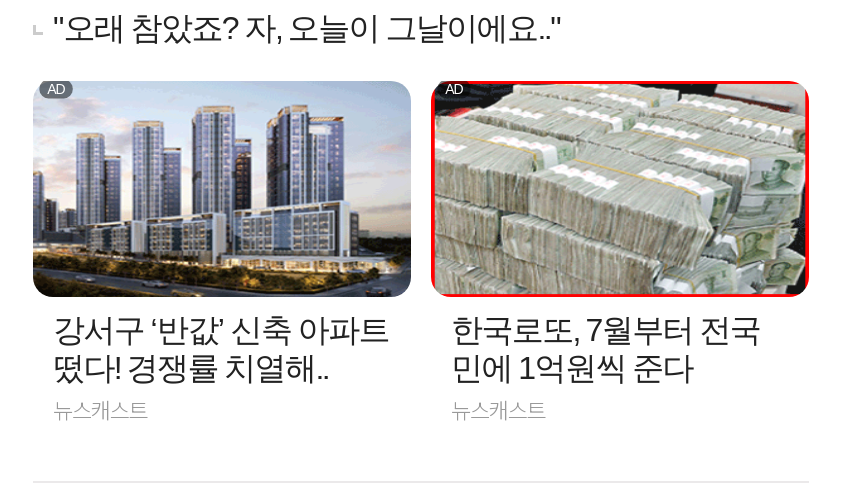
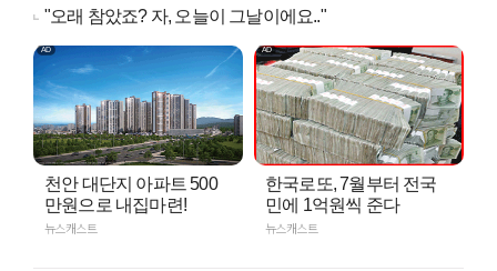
[31,79,411,385] [image] | 강서구 ‘반값’ 신축 아파트 | 떴다! 경쟁률 치열해.. -> [32,44,243,215] [image] | 천안 대단지 아파트 500 | 만원으로 내집마련!

